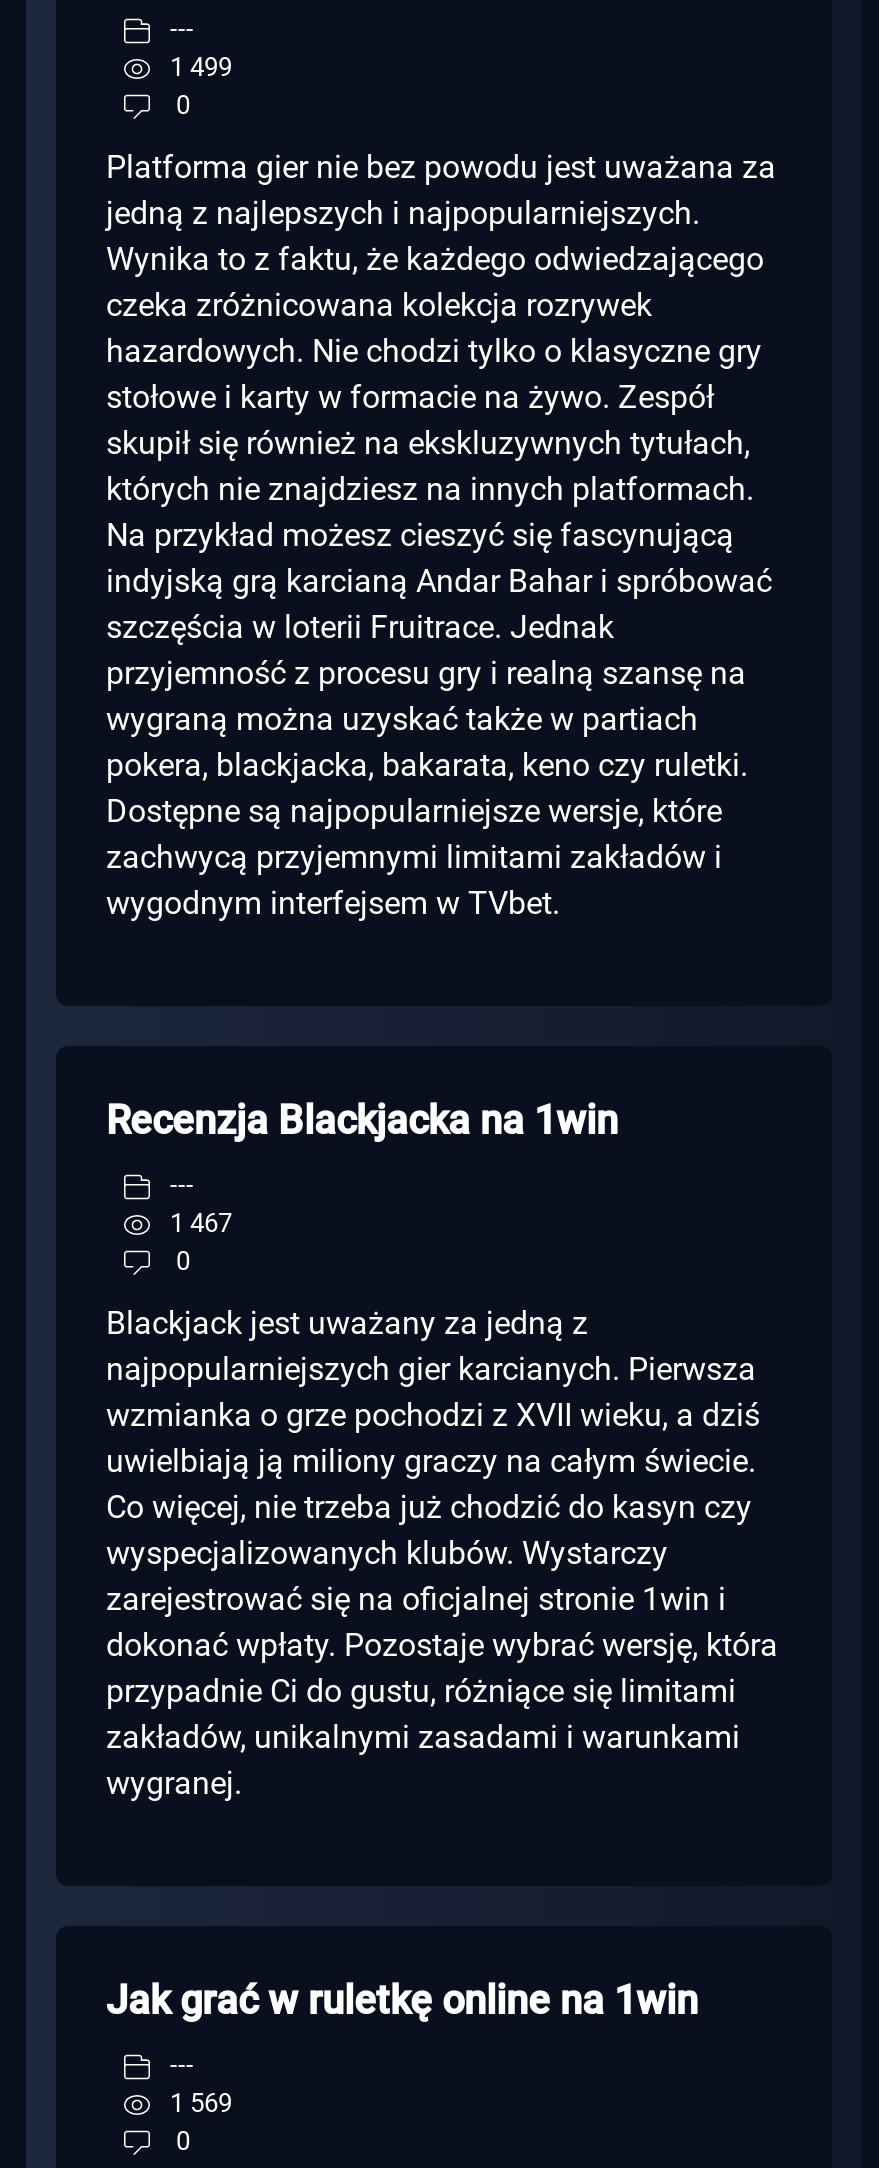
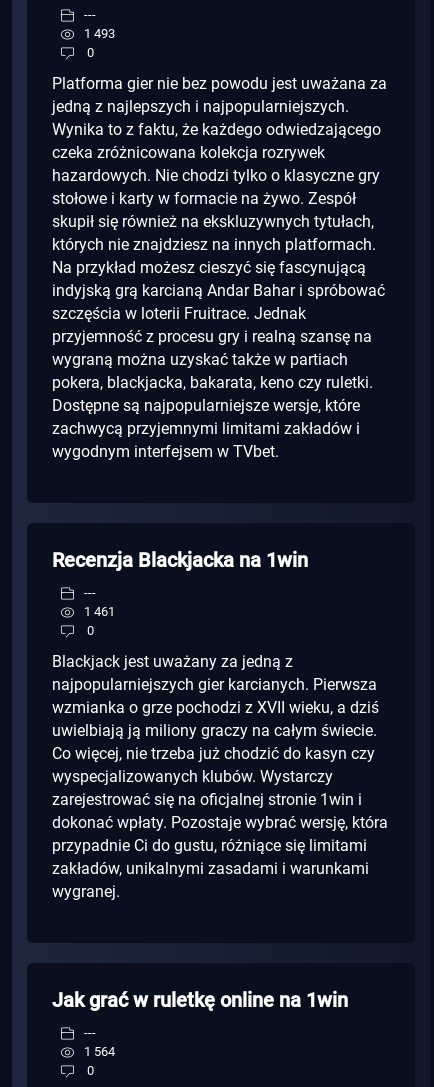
[170,52,232,82] 1 499 -> [84,26,115,41] 1 493
[170,1208,232,1238] 1 467 -> [84,604,115,619] 1 461
[170,2088,232,2118] 1 569 -> [84,1044,115,1059] 1 564

